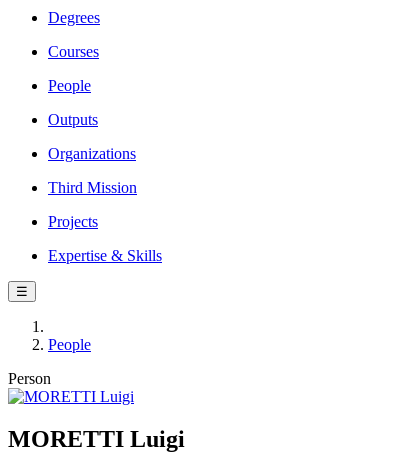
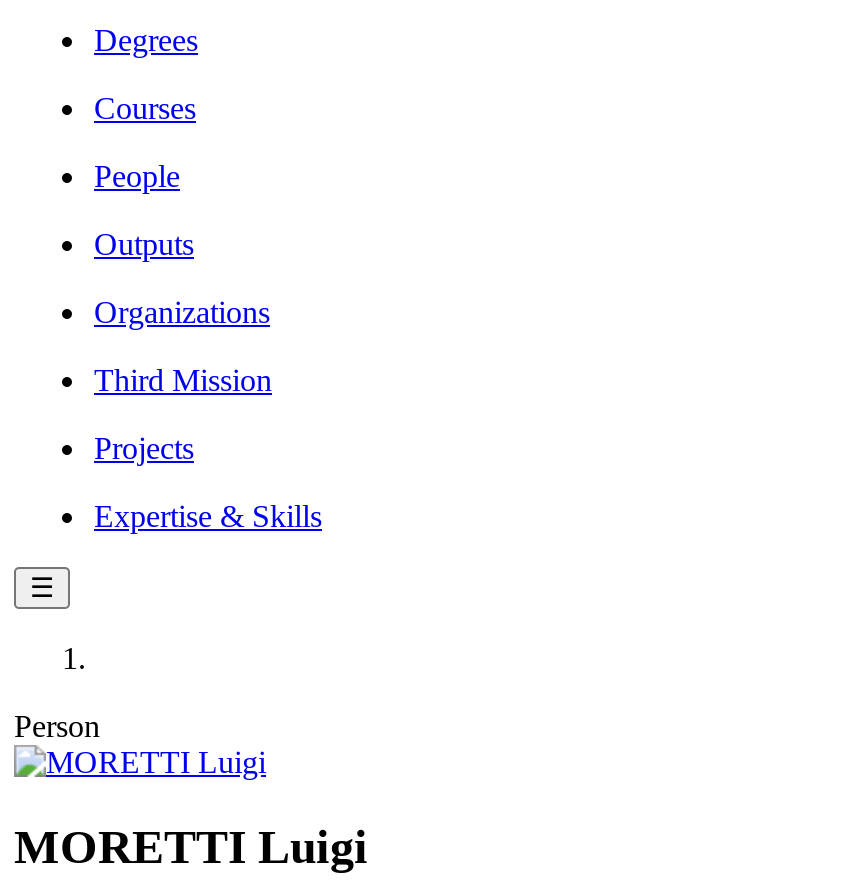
[48,336,91,353] People -> none

